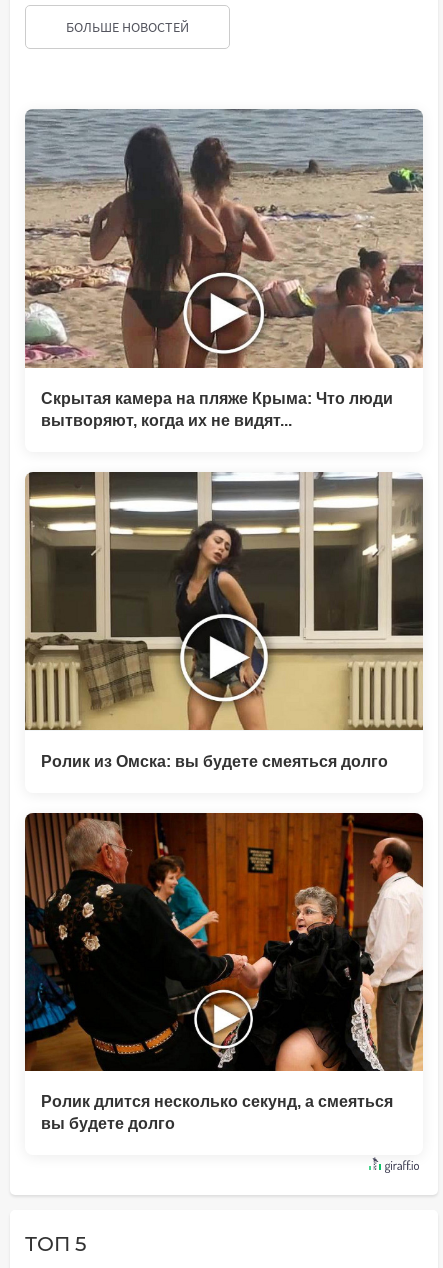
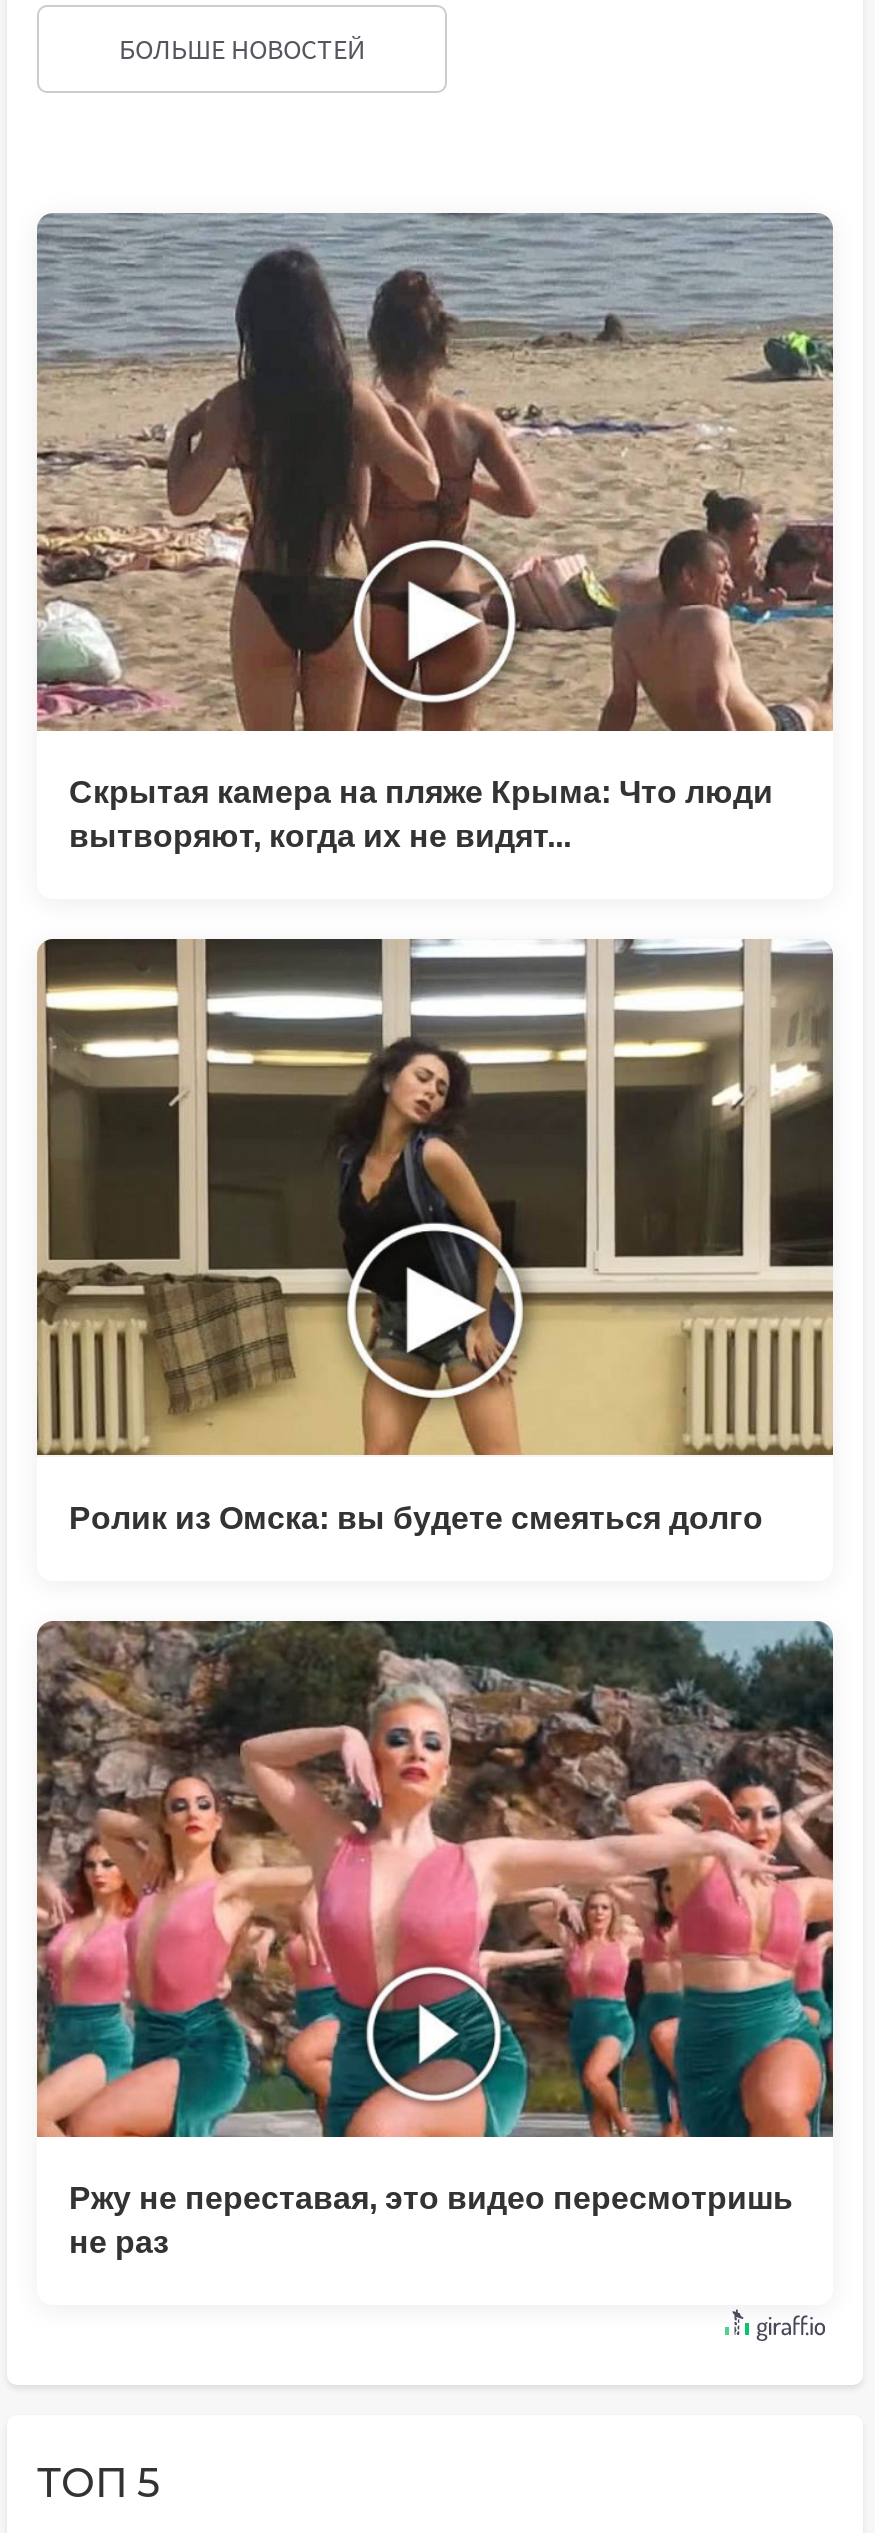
[24,812,424,1132] [image] | Ролик длится несколько секунд, а смеяться | вы будете долго -> [35,1619,835,2260] [image] | Ржу не переставая, это видео пересмотришь | не раз

